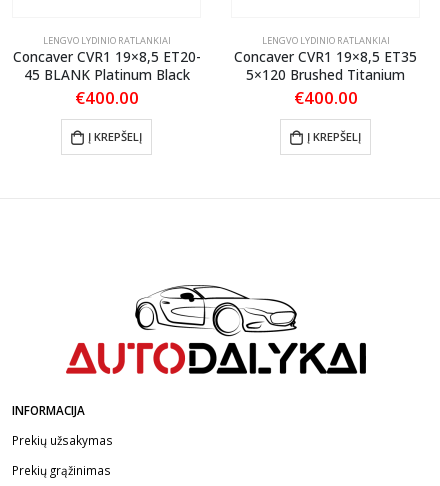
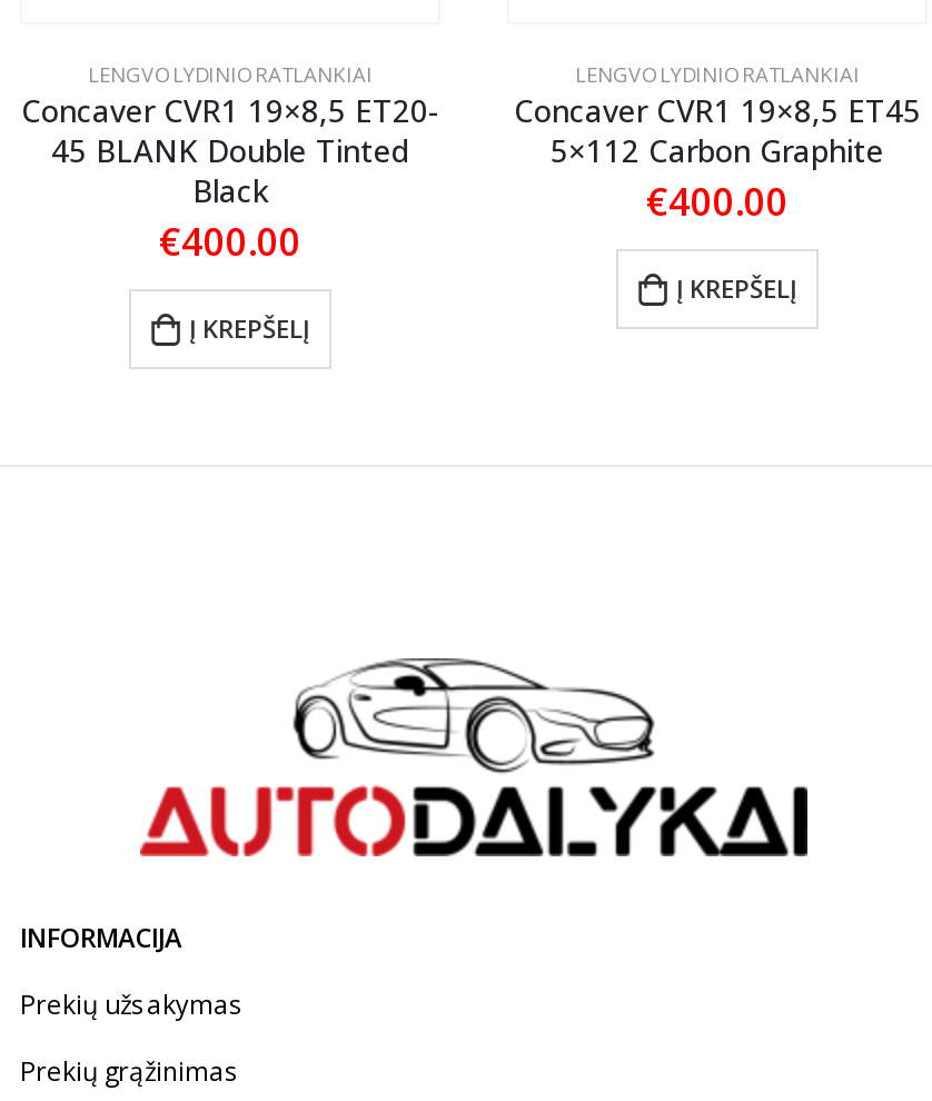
[234,46,417,83] Concaver CVR1 19×8,5 ET35 | 5×120 Brushed Titanium -> [514,88,921,170] Concaver CVR1 19×8,5 ET45 | 5×112 Carbon Graphite
[23,64,189,83] 45 BLANK Platinum Black -> [51,128,409,210] 45 BLANK Double Tinted | Black

